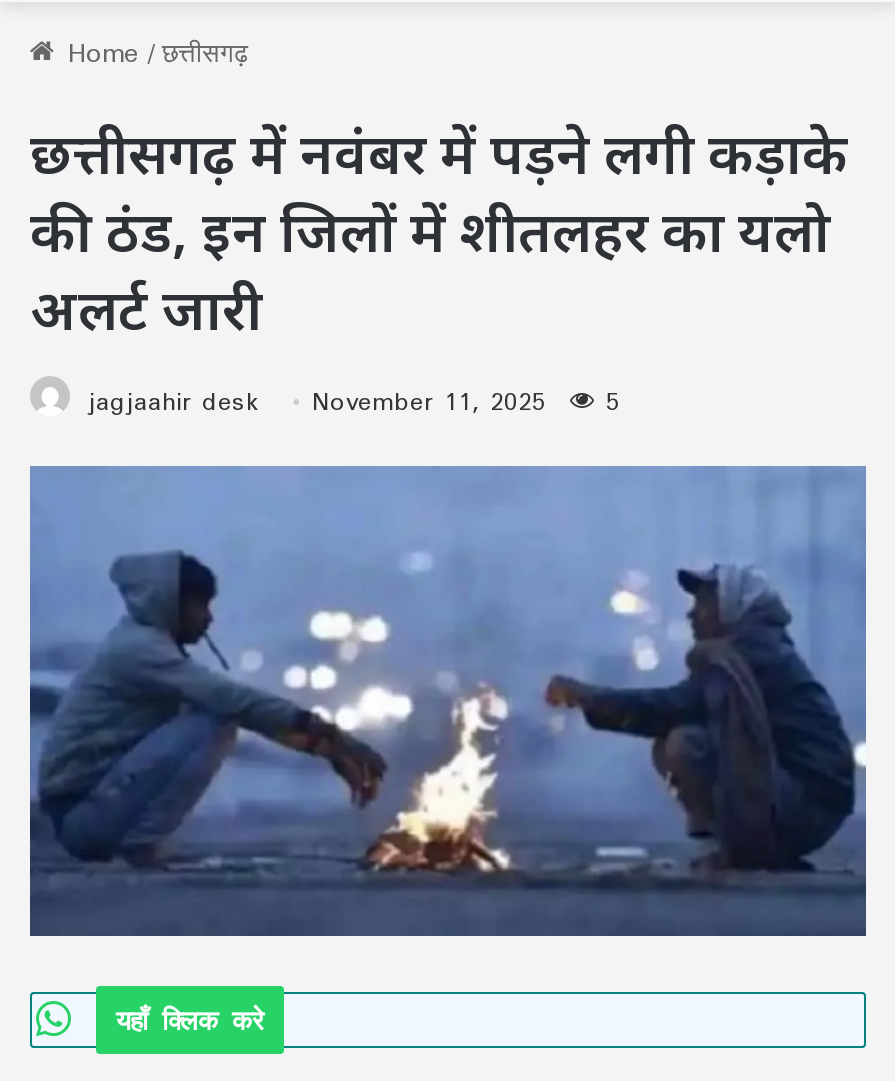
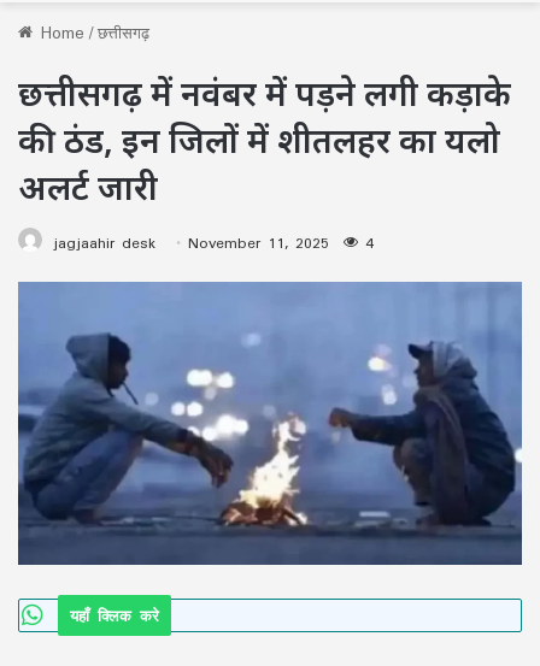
[88,376,620,426] jagjaahir desk November 11, 2025 5 -> [53,228,374,258] jagjaahir desk November 11, 2025 4

